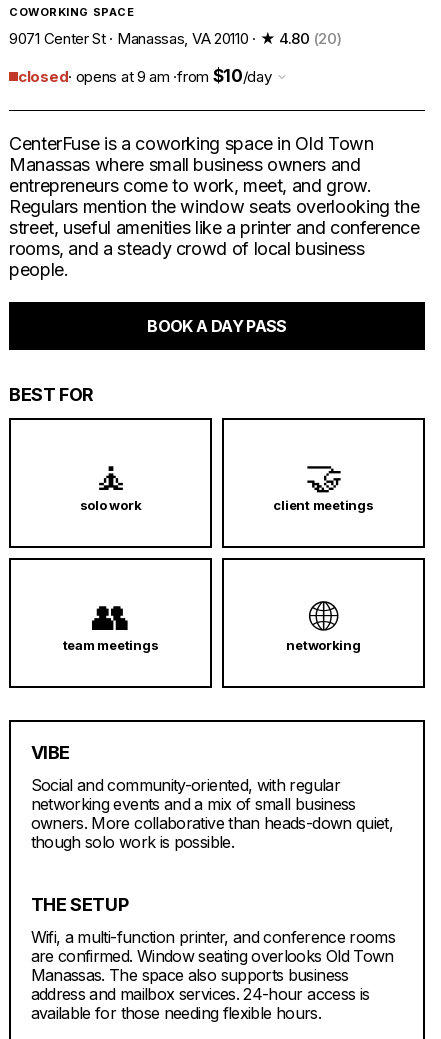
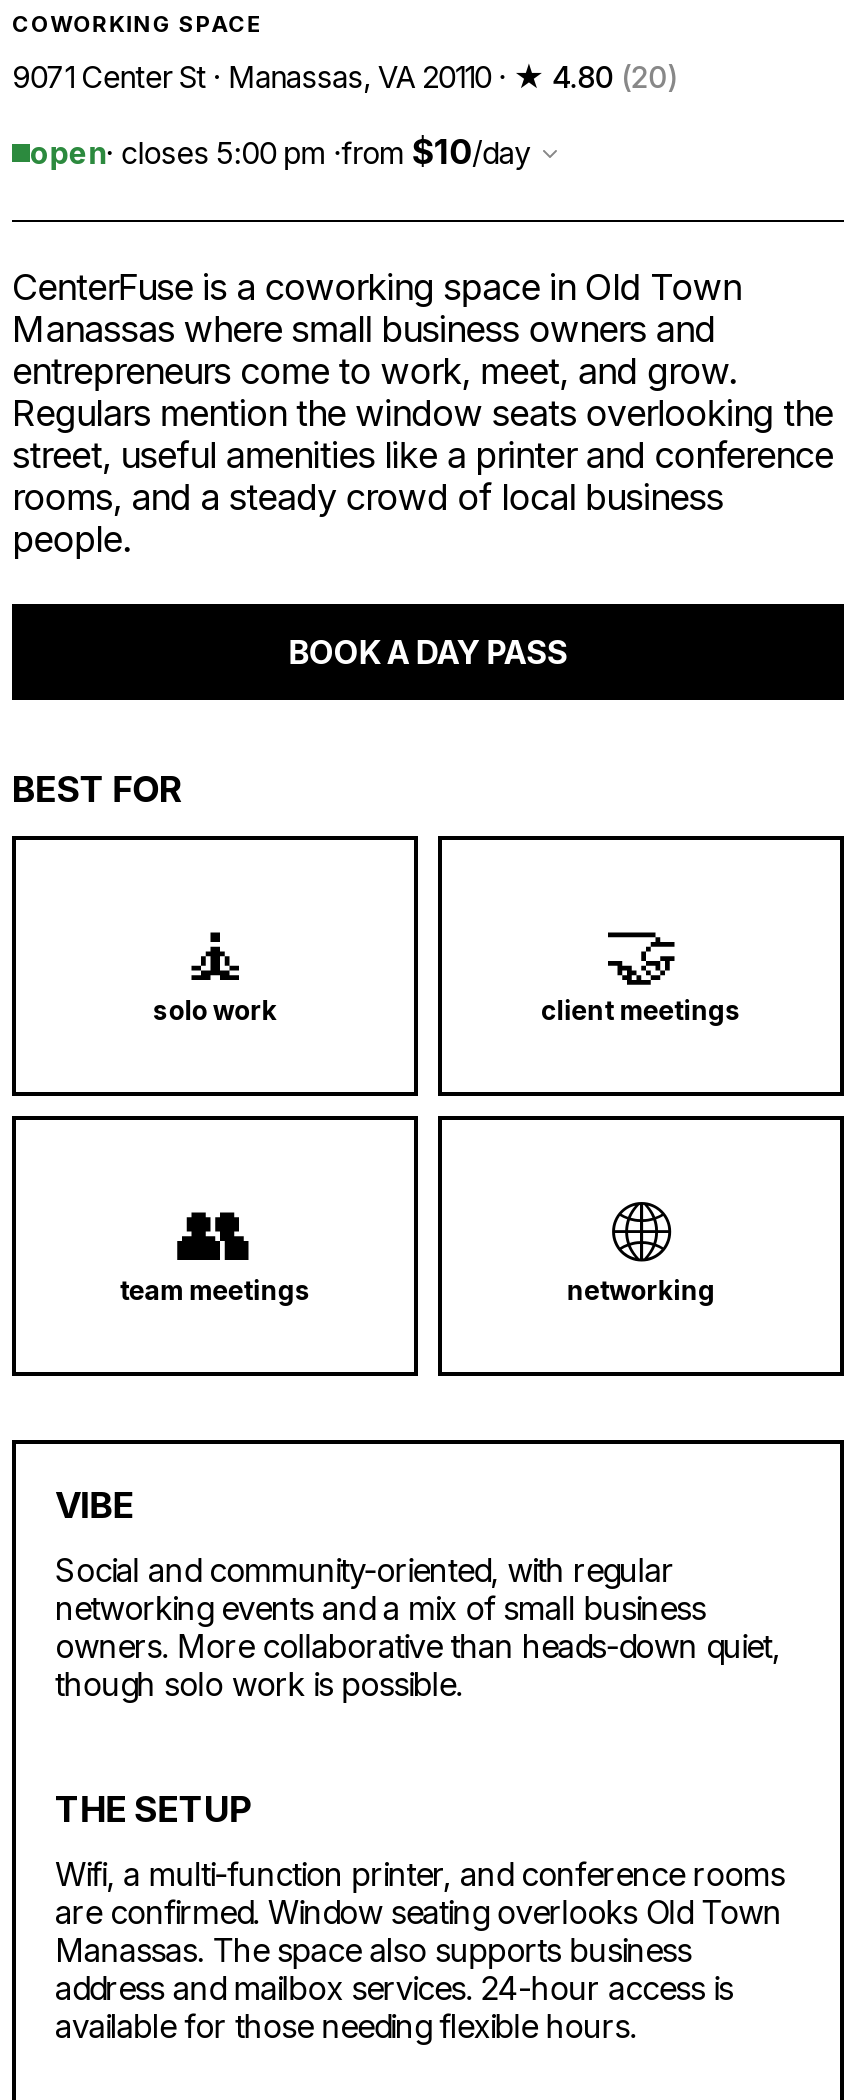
[18,66,271,86] closed · opens at 9 am · from $10/day -> [30,132,530,172] open · closes 5:00 pm · from $10/day

